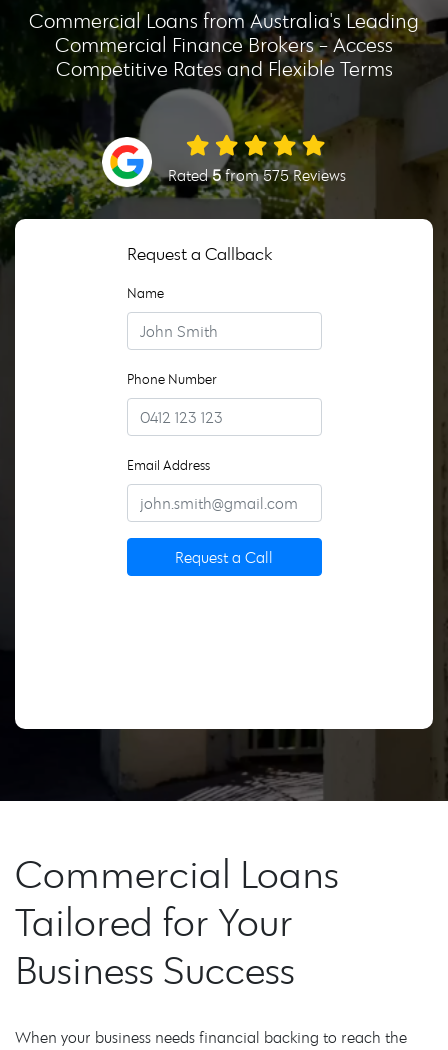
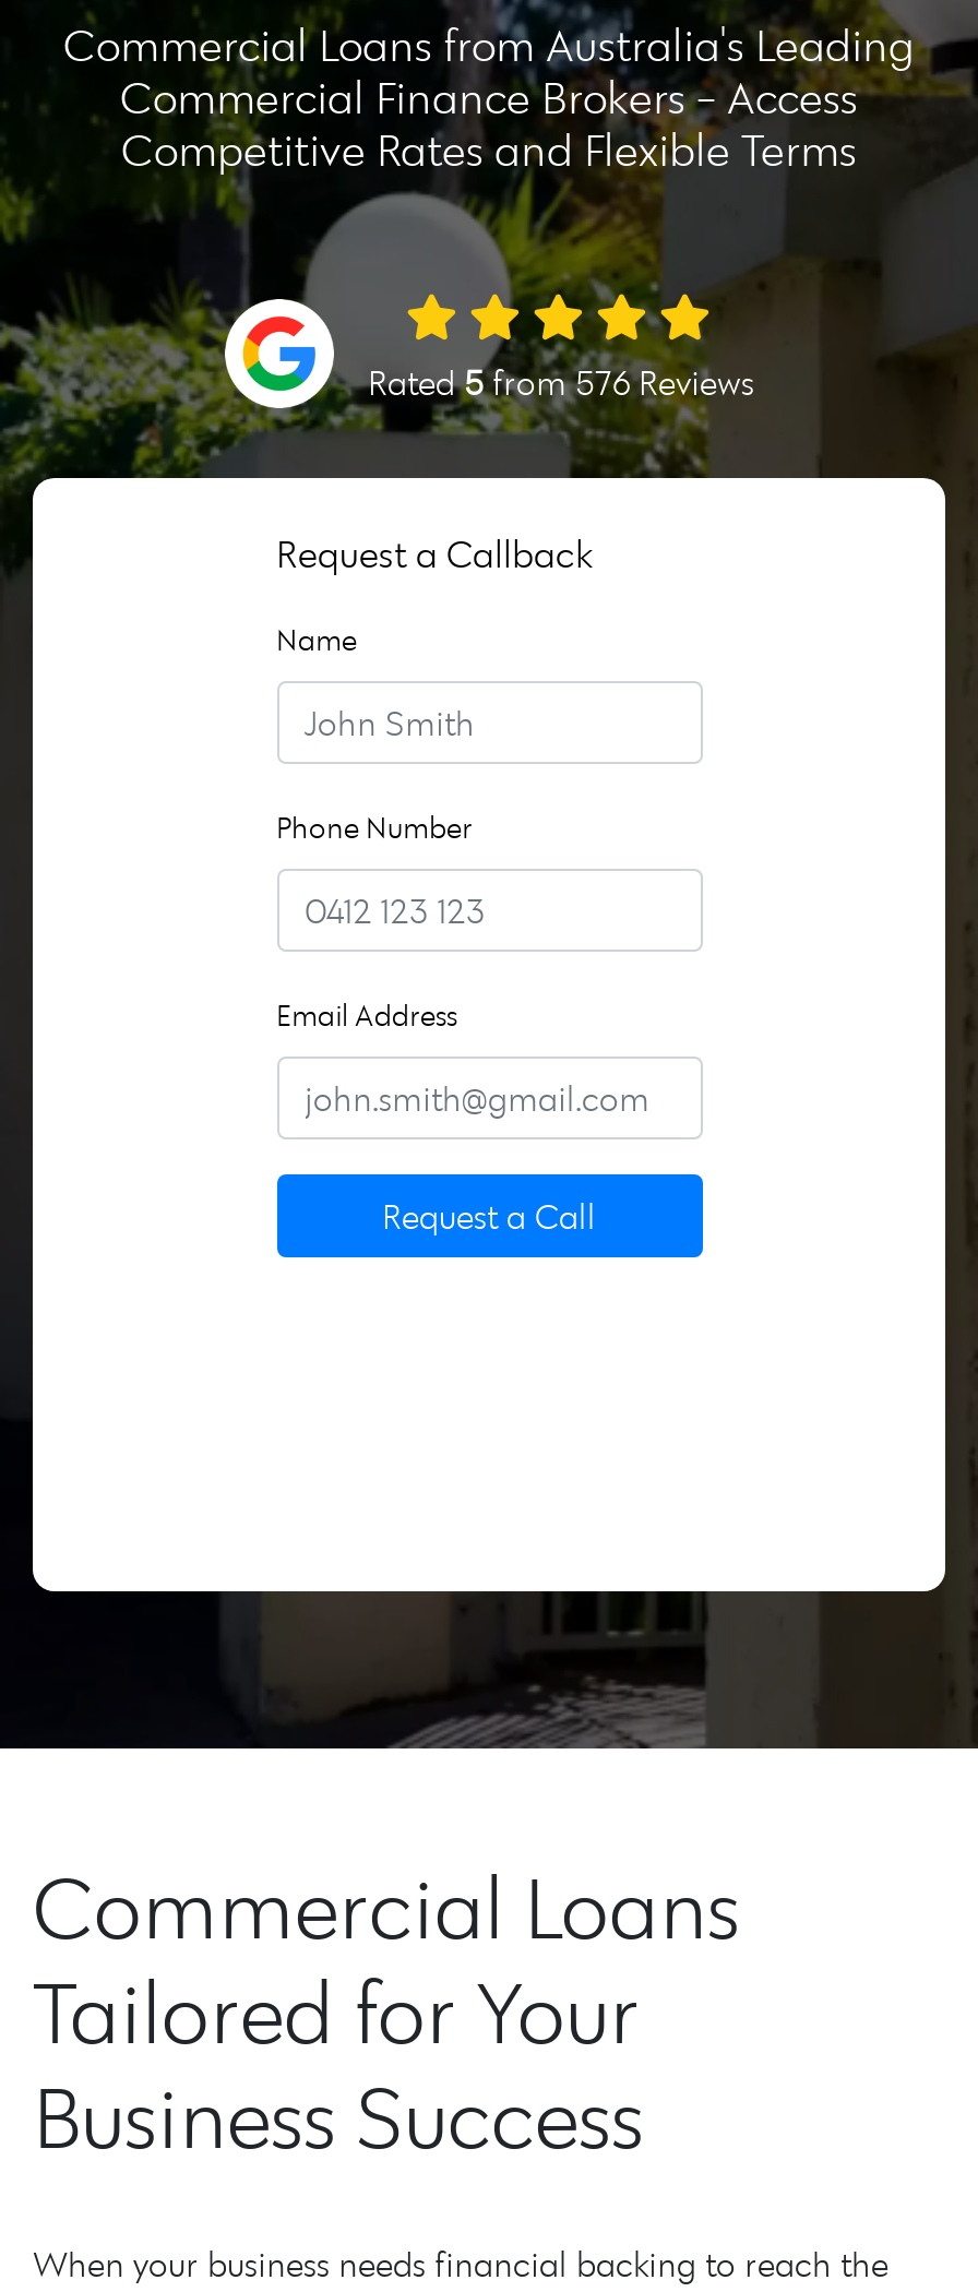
[168,165,346,185] Rated 5 from 575 Reviews -> [368,360,754,404] Rated 5 from 576 Reviews

